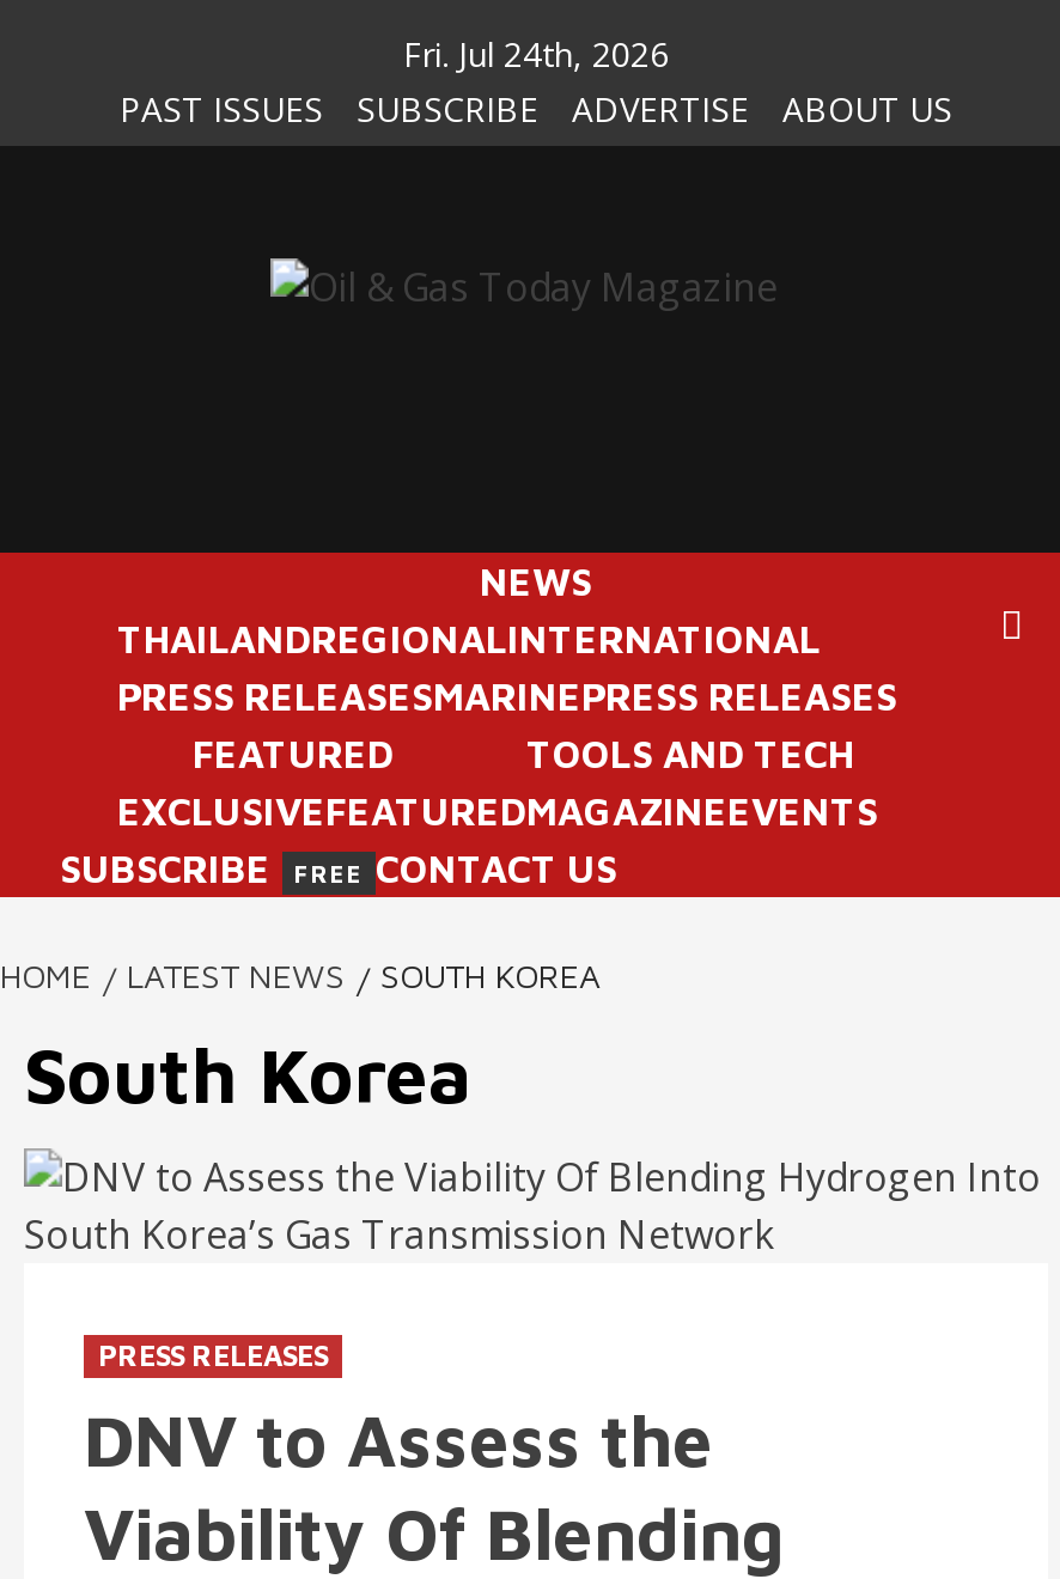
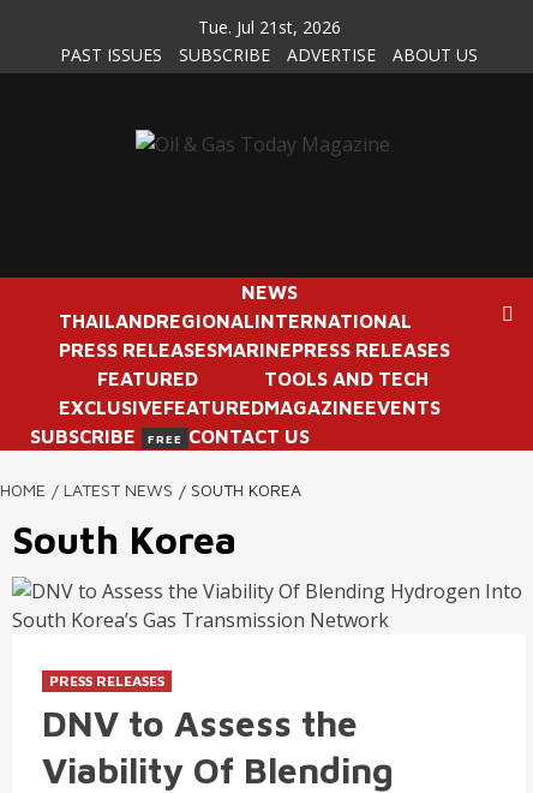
[403,31,669,77] Fri. Jul 24th, 2026 -> [197,16,340,38] Tue. Jul 21st, 2026

